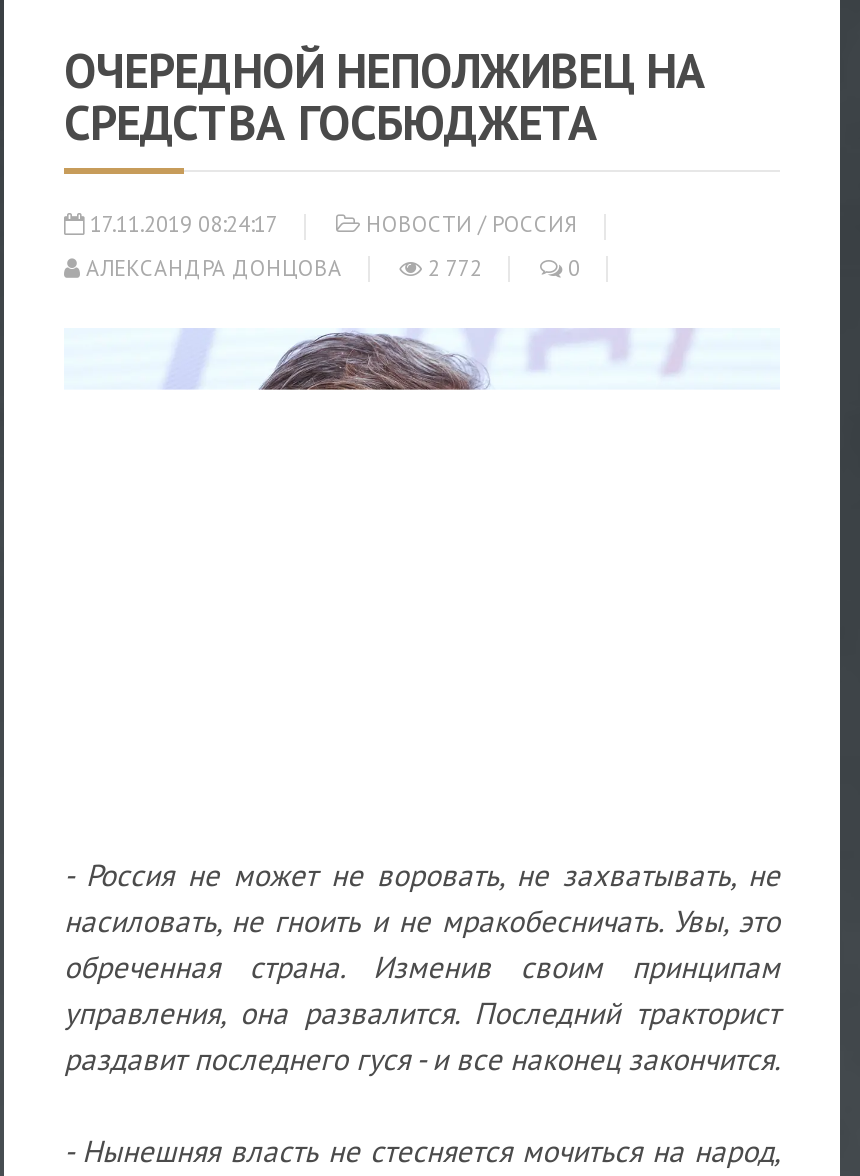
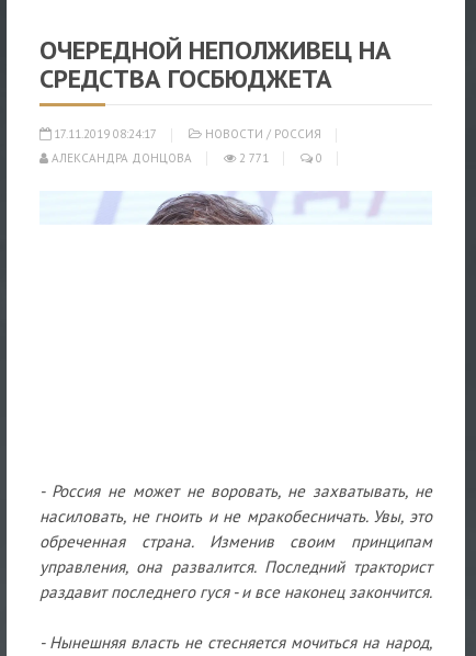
[422,254,482,282] 2 772 -> [236,151,269,166] 2 771

